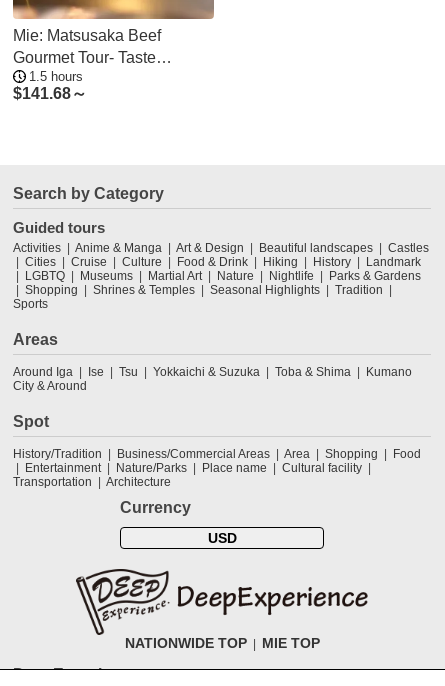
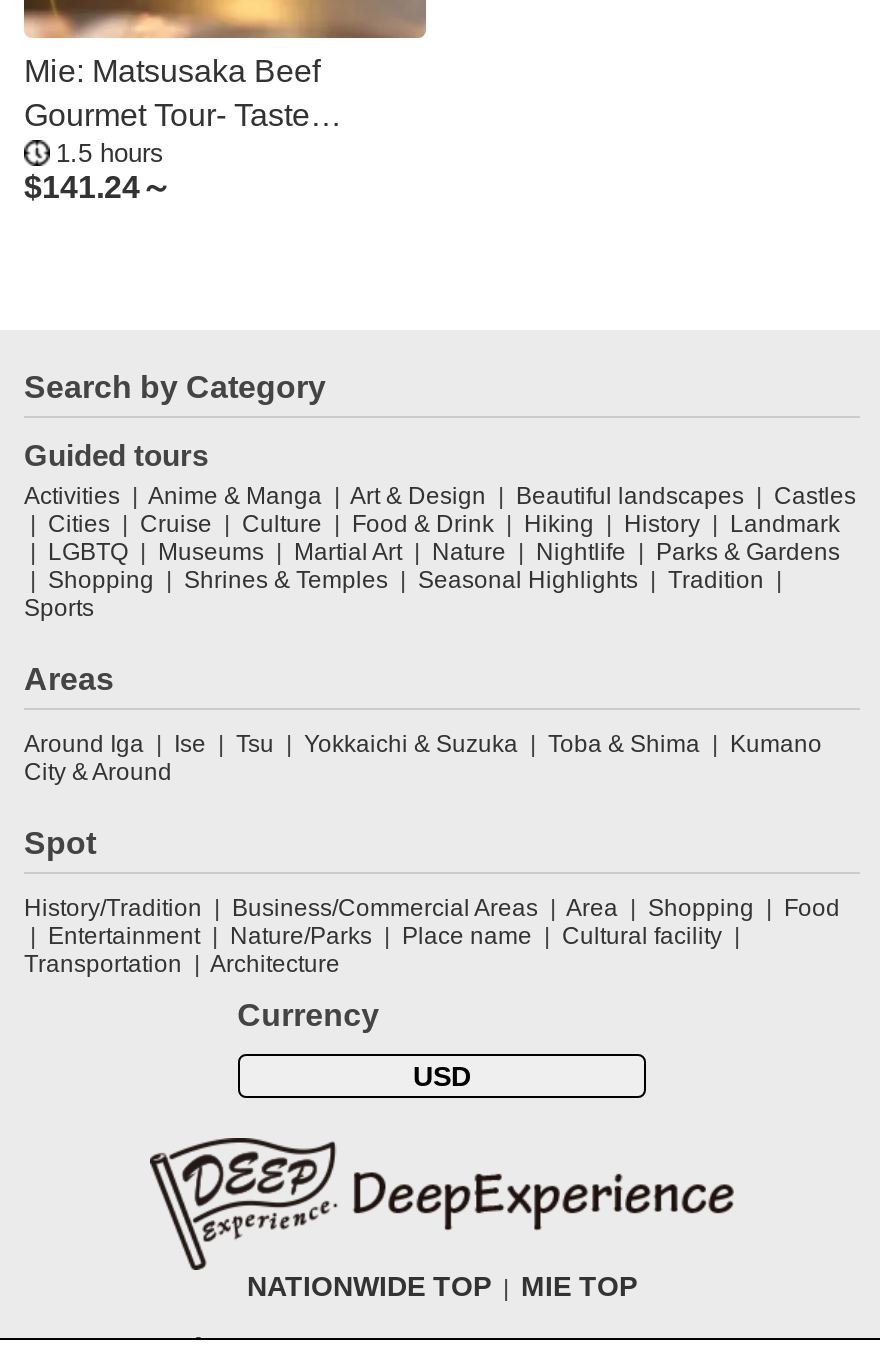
[13,85,87,102] $141.68～ -> [24,170,172,204] $141.24～

